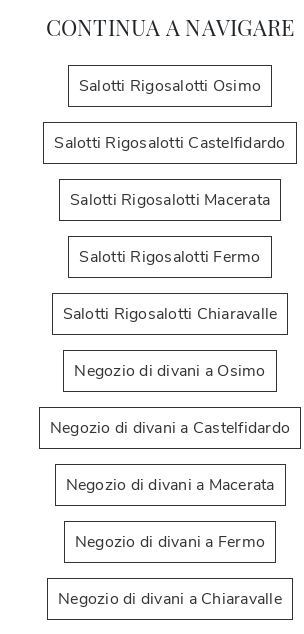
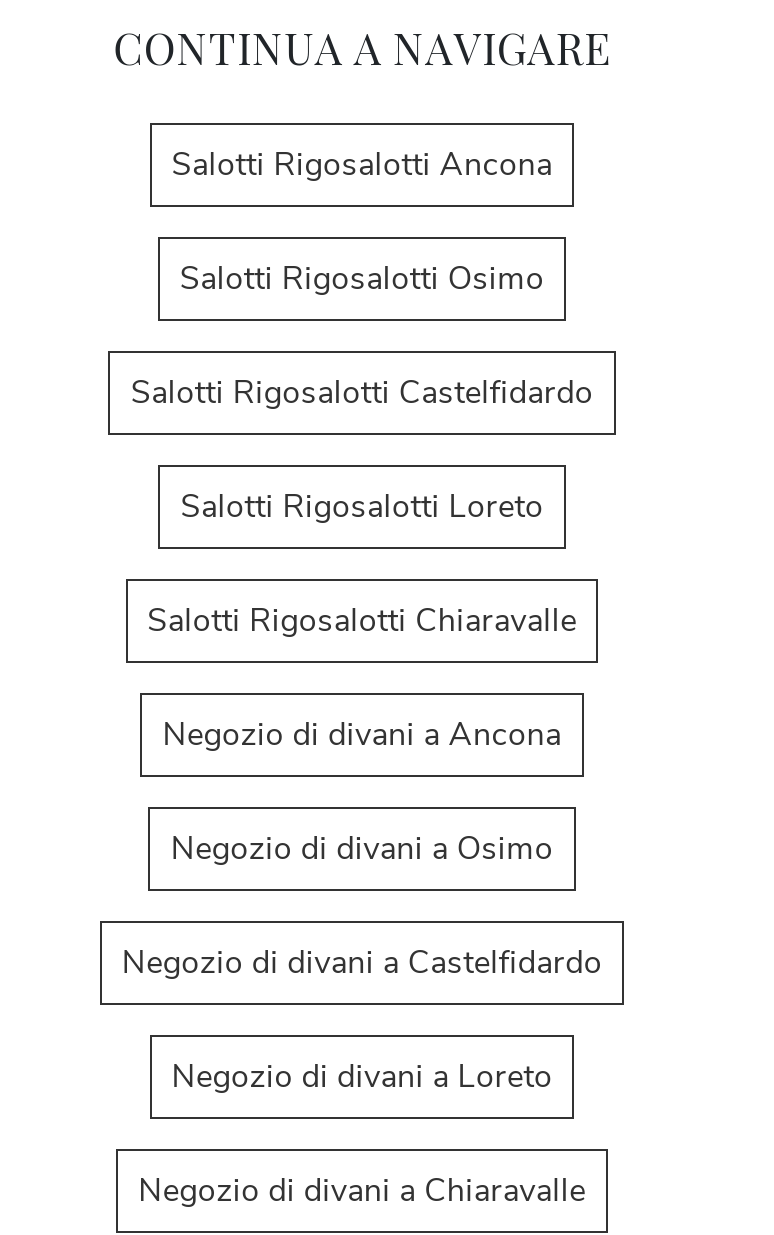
none -> [172,144,552,188] Salotti Rigosalotti Ancona
moved [54,75,286,154] -> [131,258,593,416]: Salotti Rigosalotti Osimo | Salotti Rigosalotti Castelfidardo
[70,189,270,268] Salotti Rigosalotti Macerata | Salotti Rigosalotti Fermo -> [180,486,544,530] Salotti Rigosalotti Loreto
none -> [162,714,562,758] Negozio di divani a Ancona
moved [50,360,290,439] -> [122,828,602,986]: Negozio di divani a Osimo | Negozio di divani a Castelfidardo
[65,474,274,553] Negozio di divani a Macerata | Negozio di divani a Fermo -> [172,1056,552,1100] Negozio di divani a Loreto

